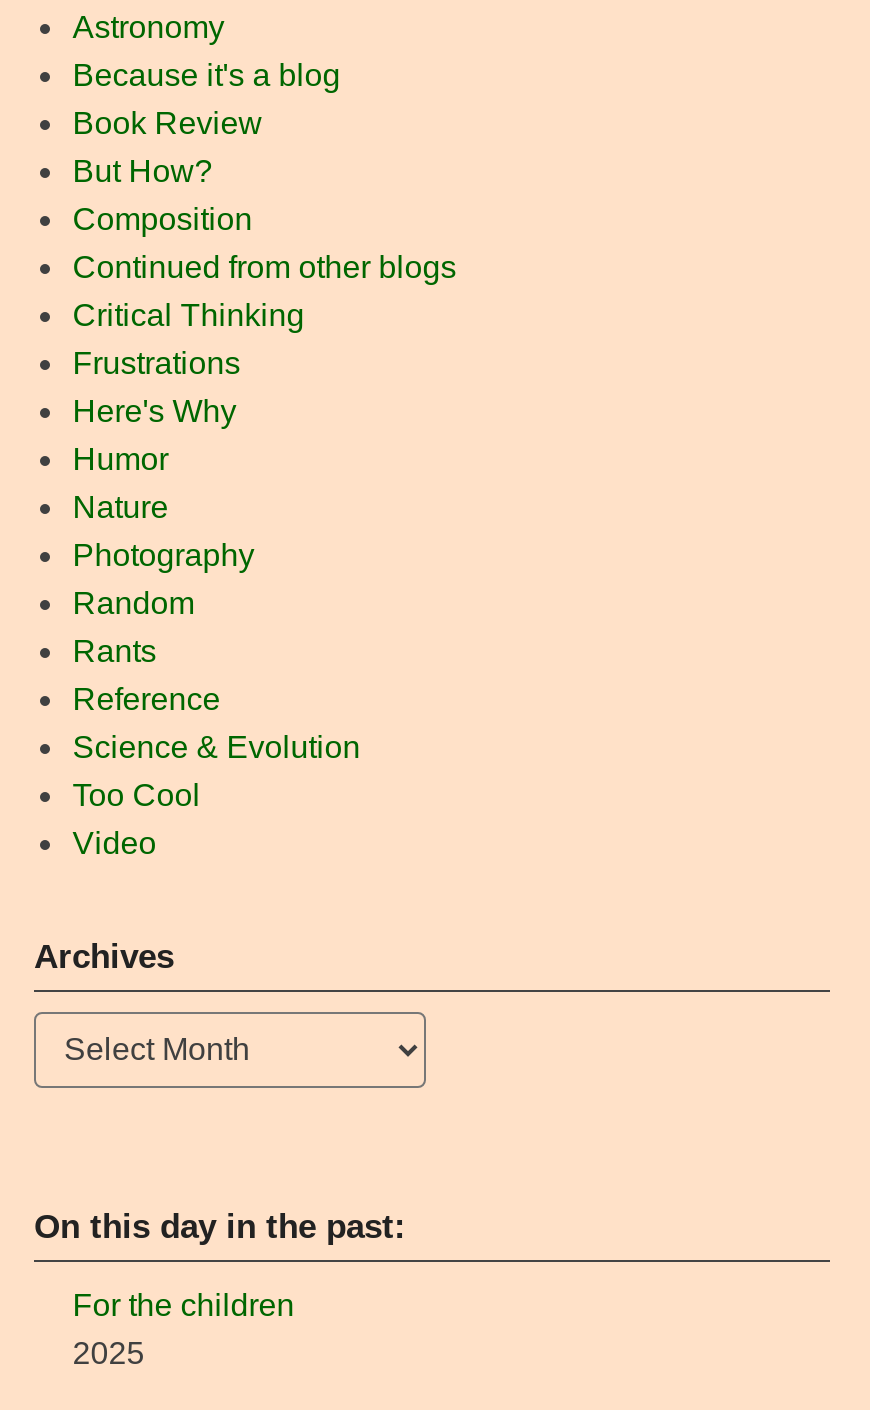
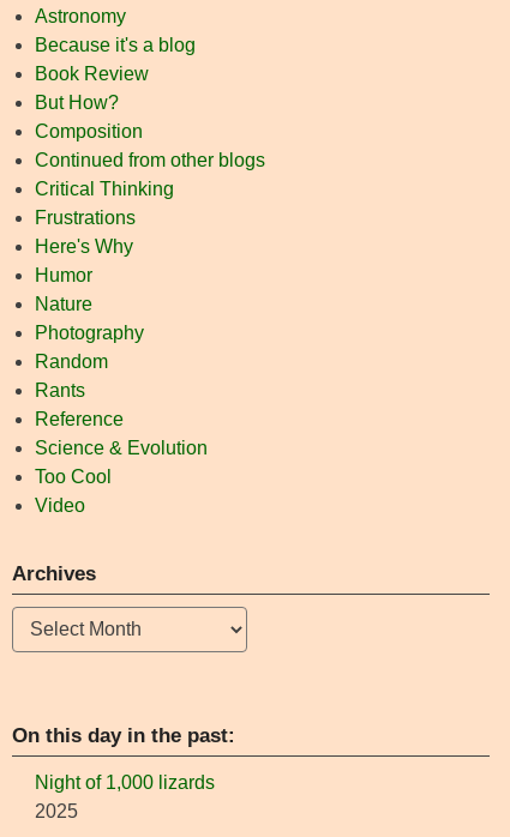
[72,1289,294,1323] For the children -> [35,773,215,793] Night of 1,000 lizards

